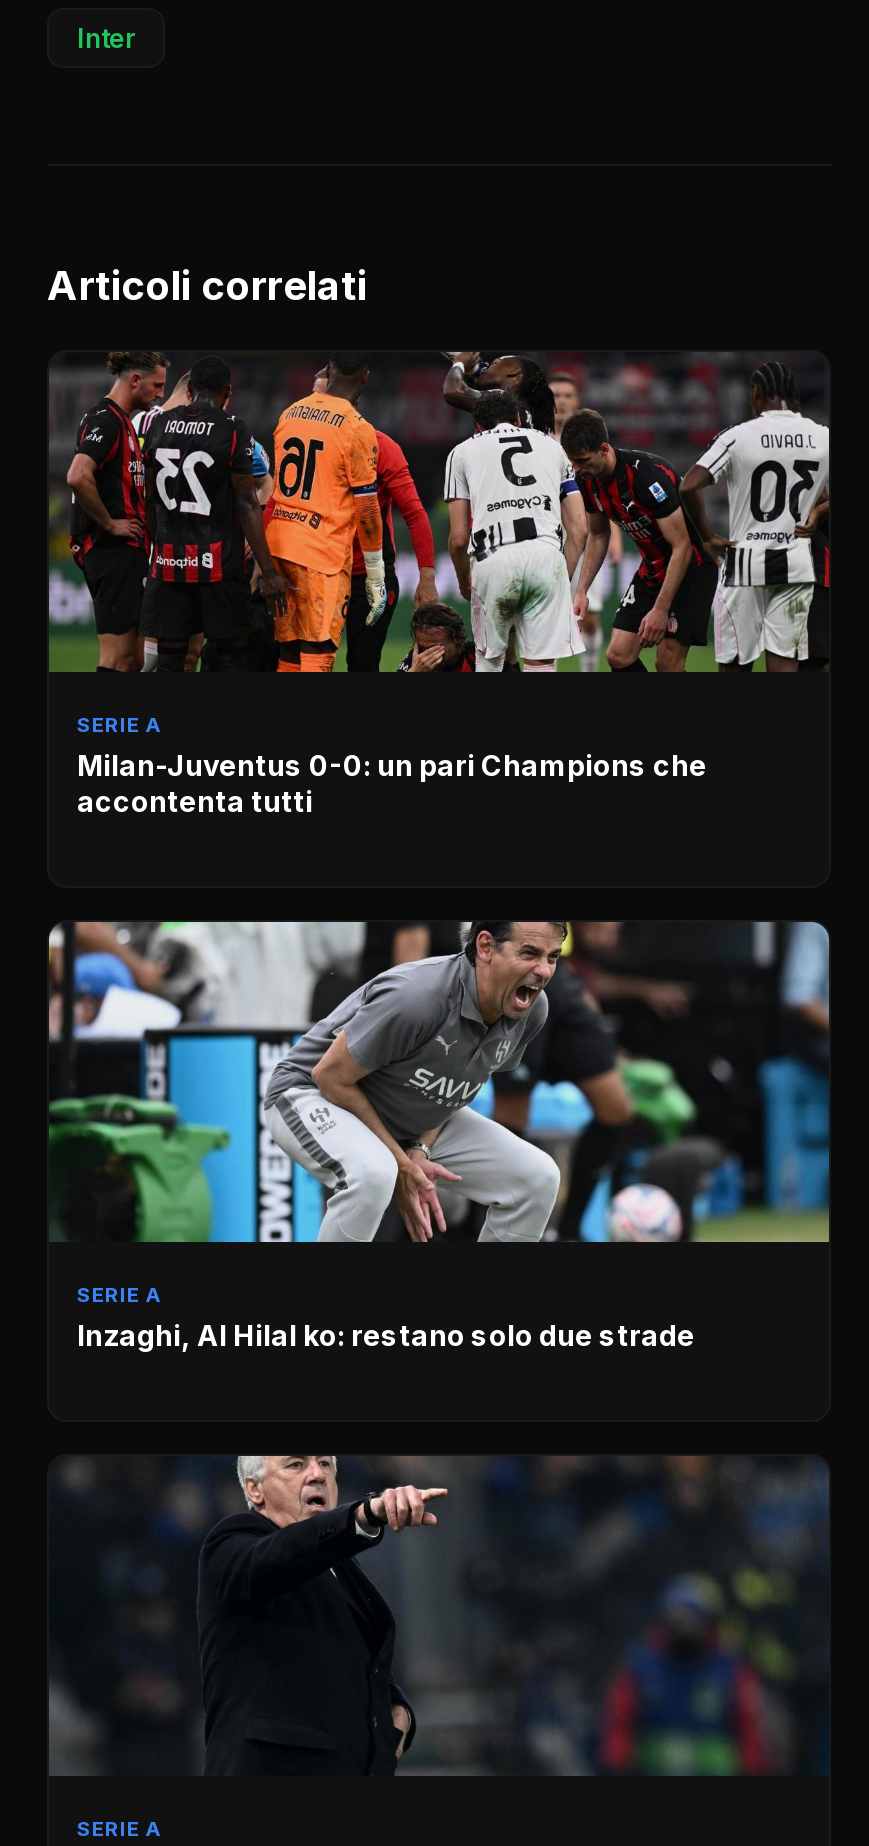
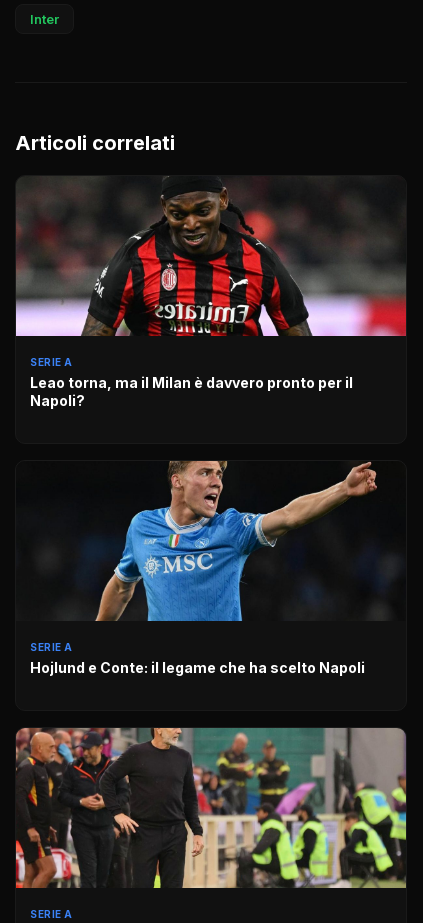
[49,350,831,819] [image] | Milan-Juventus 0-0: un pari Champions che | accontenta tutti -> [15,176,407,409] [image] | Leao torna, ma il Milan è davvero pronto per il | Napoli?
[47,920,831,1352] [image] | Inzaghi, Al Hilal ko: restano solo due strade -> [16,460,406,676] [image] | Hojlund e Conte: il legame che ha scelto Napoli
[49,1454,829,1776] [image] -> [15,727,407,889] [image]

